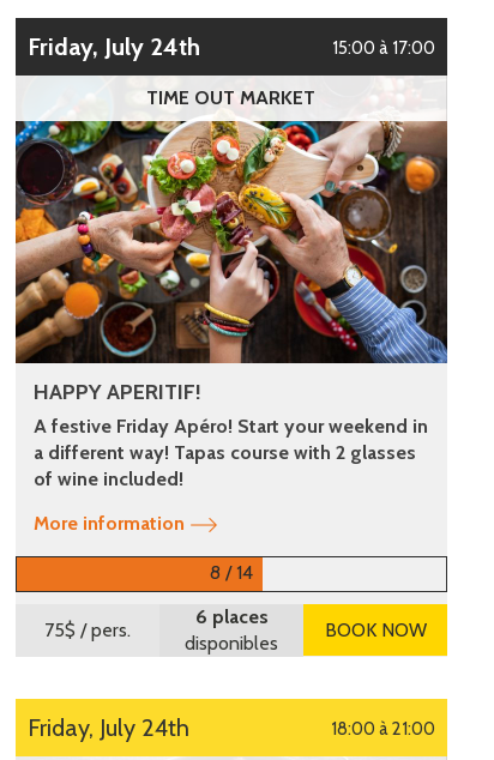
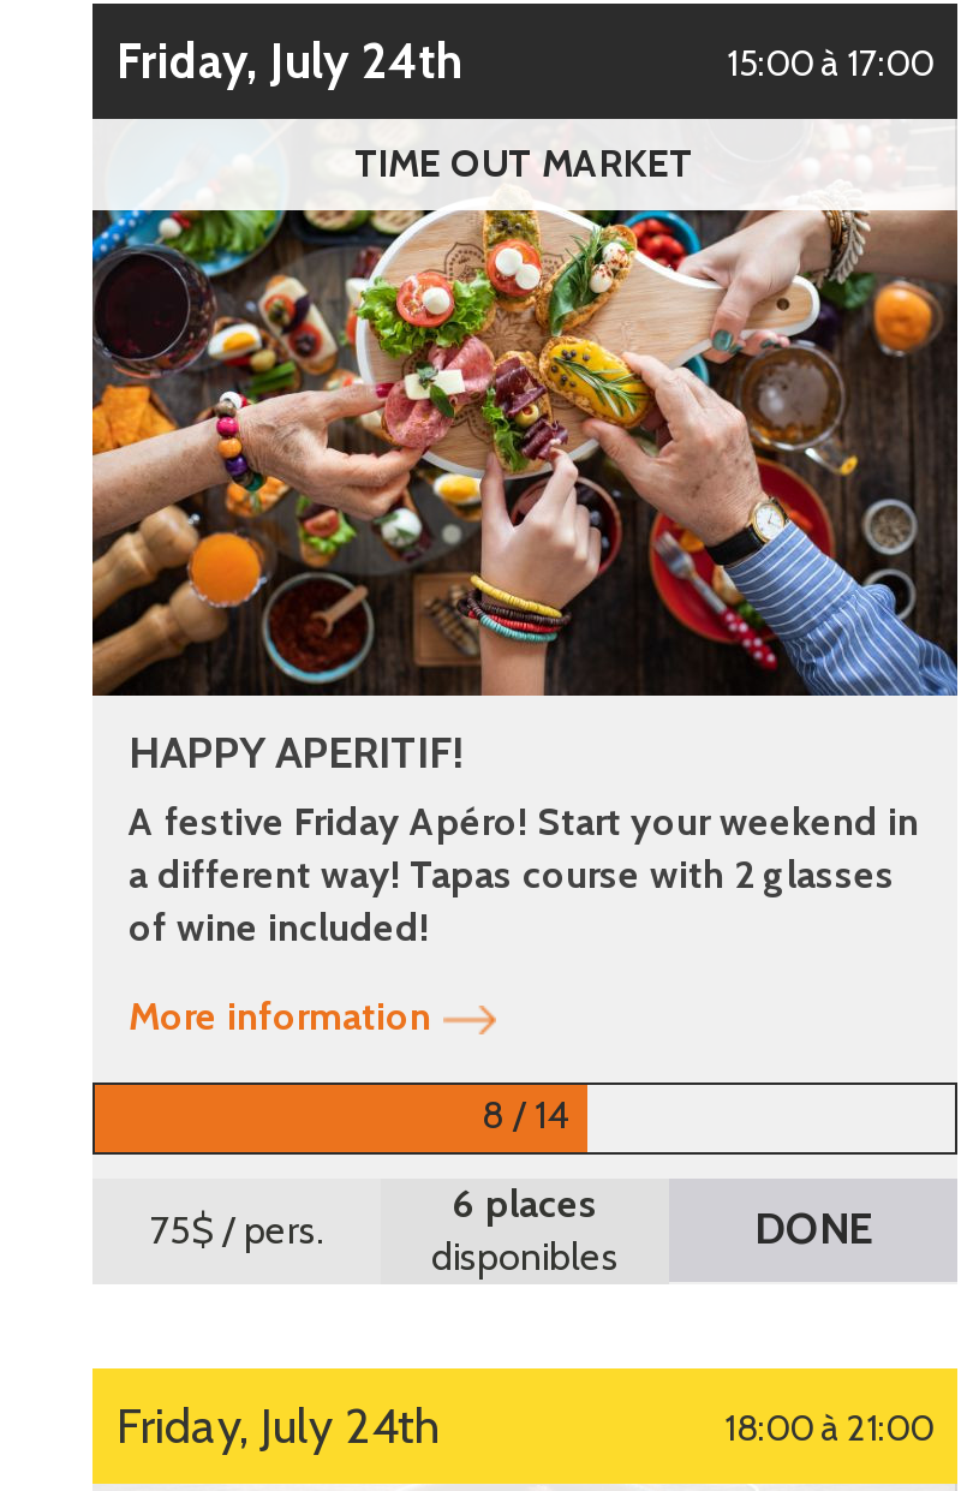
[324,619,426,641] BOOK NOW -> [754,1203,872,1256] DONE

